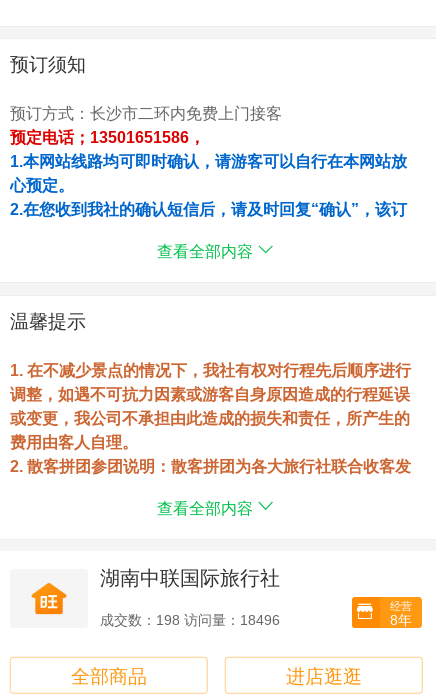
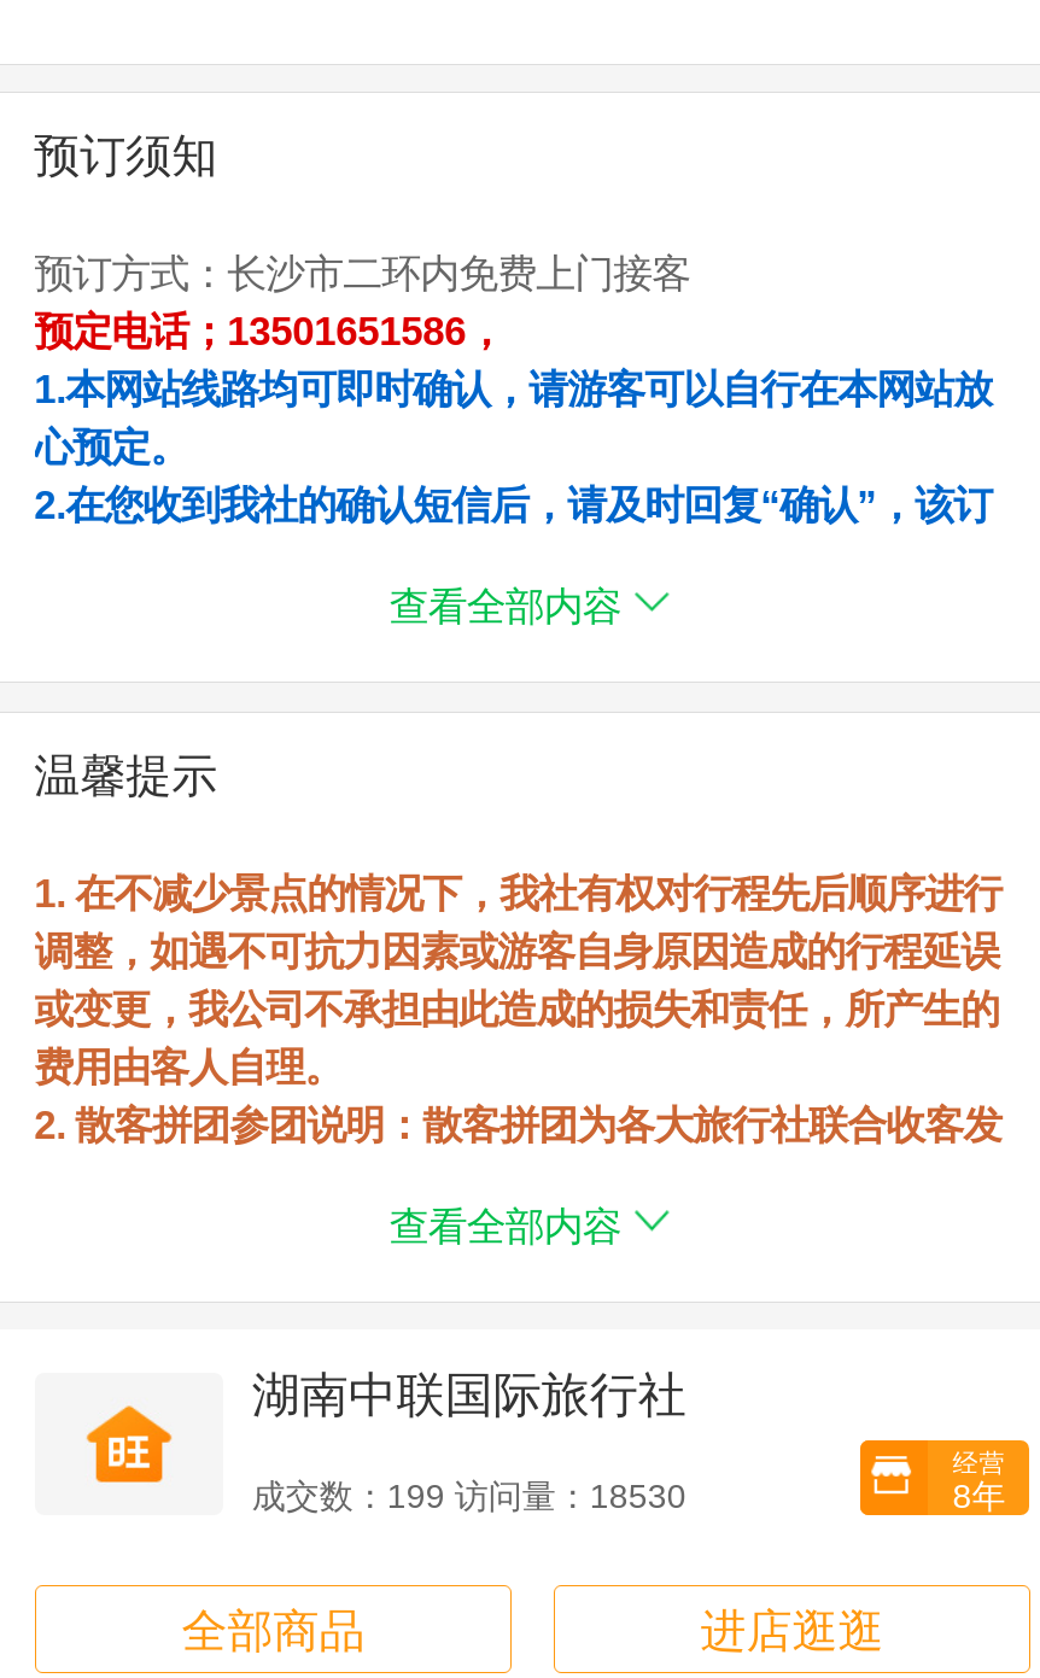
[100,612,280,628] 成交数：198 访问量：18496 -> [252,1478,686,1516] 成交数：199 访问量：18530

